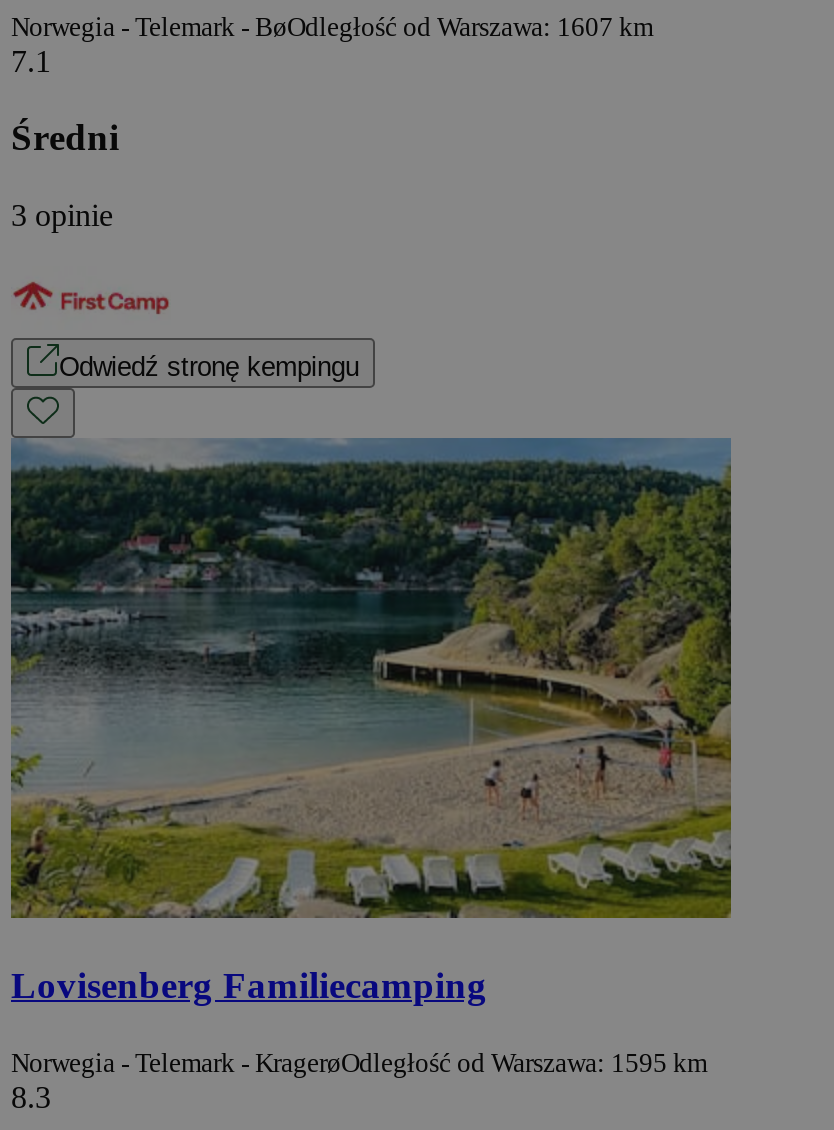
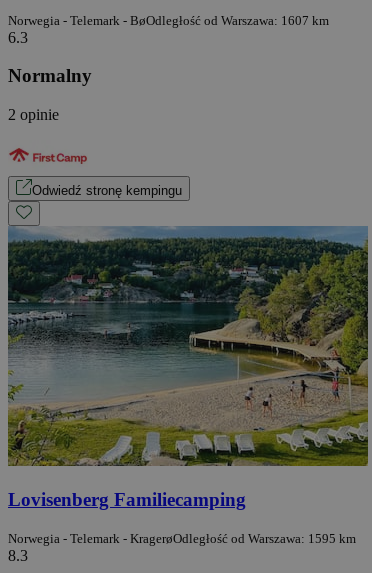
[11,43,51,77] 7.1 -> [8,29,28,46] 6.3
[11,117,119,159] Średni -> [8,65,92,86] Normalny
[11,198,113,232] 3 opinie -> [8,106,59,123] 2 opinie

